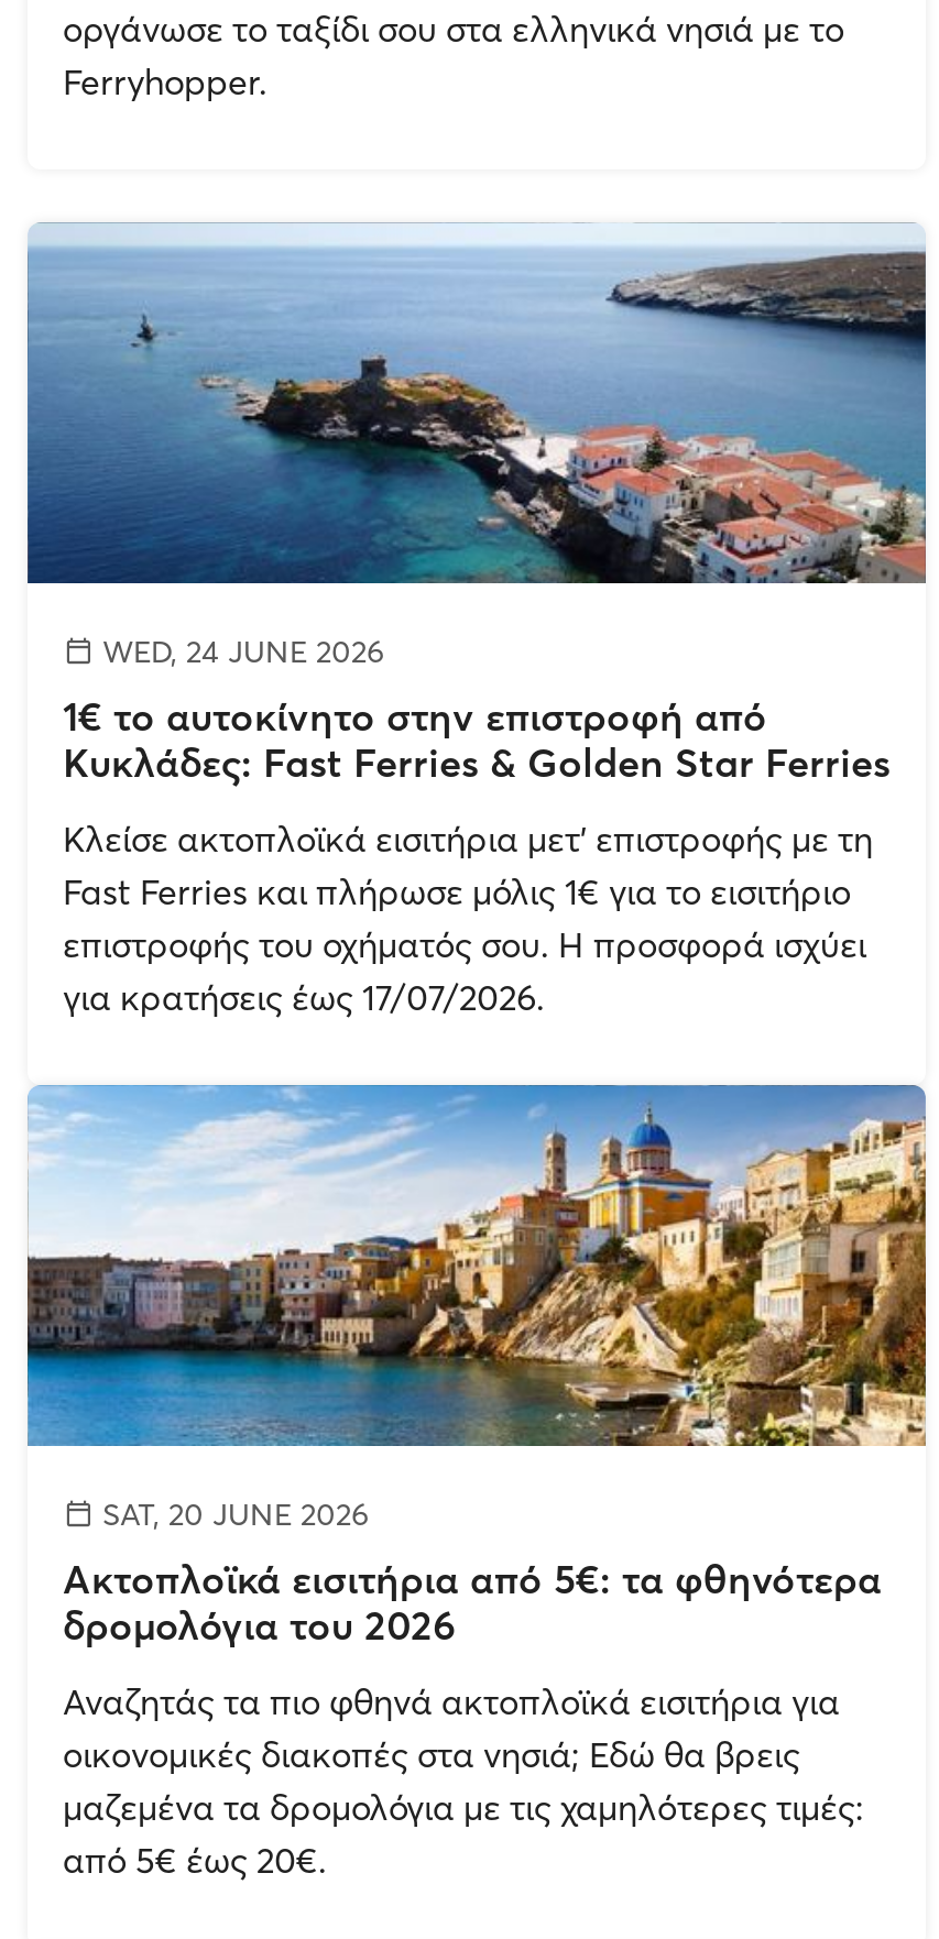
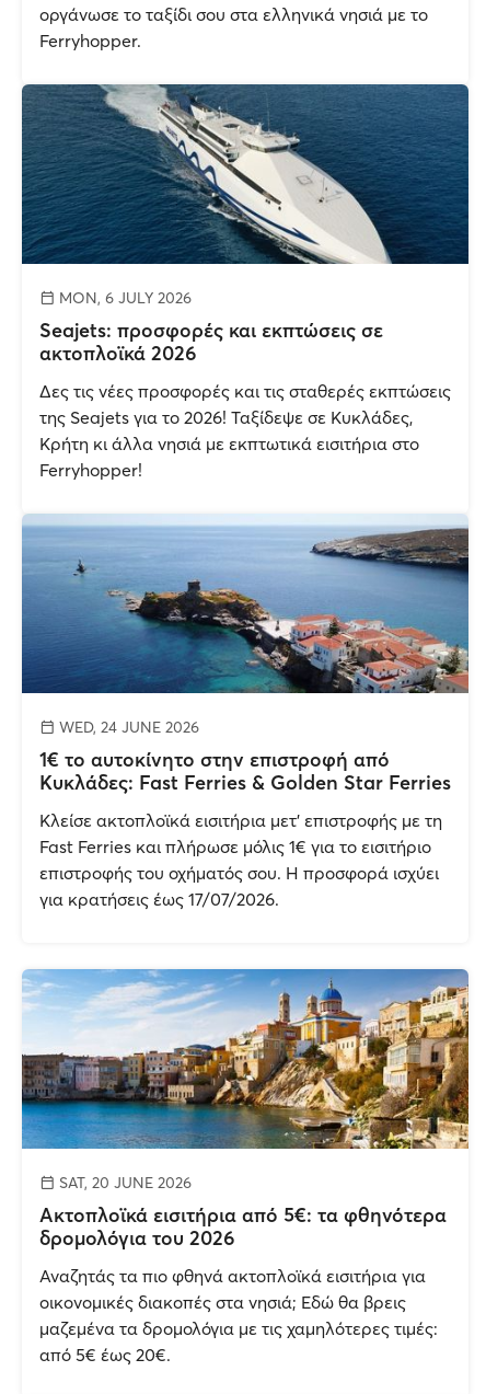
none -> [21,83,470,481] [image] | MON, 6 JULY 2026 | Seajets: προσφορές και εκπτώσεις σε | ακτοπλοϊκά 2026 | Δες τις νέες προσφορές και τις σταθερές εκπτώσεις | της Seajets για το 2026! Ταξίδεψε σε Κυκλάδες, | Κρήτη κι άλλα νησιά με εκπτωτικά εισιτήρια στο | Ferryhopper!

